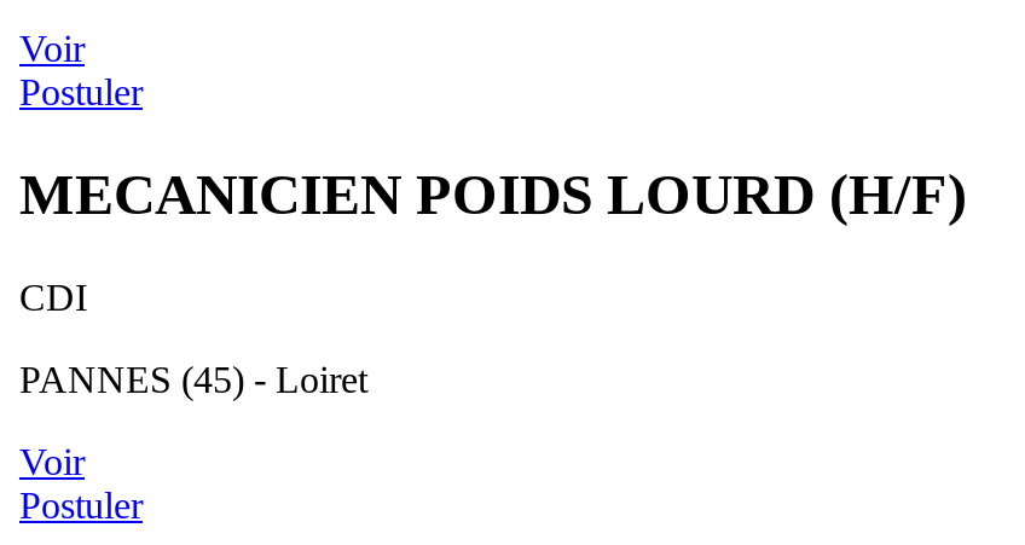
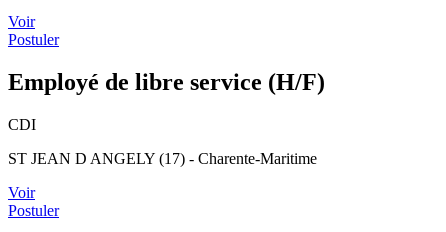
[19,162,967,225] MECANICIEN POIDS LOURD (H/F) -> [8,69,325,95] Employé de libre service (H/F)
[19,358,367,399] PANNES (45) - Loiret -> [8,150,317,167] ST JEAN D ANGELY (17) - Charente-Maritime

